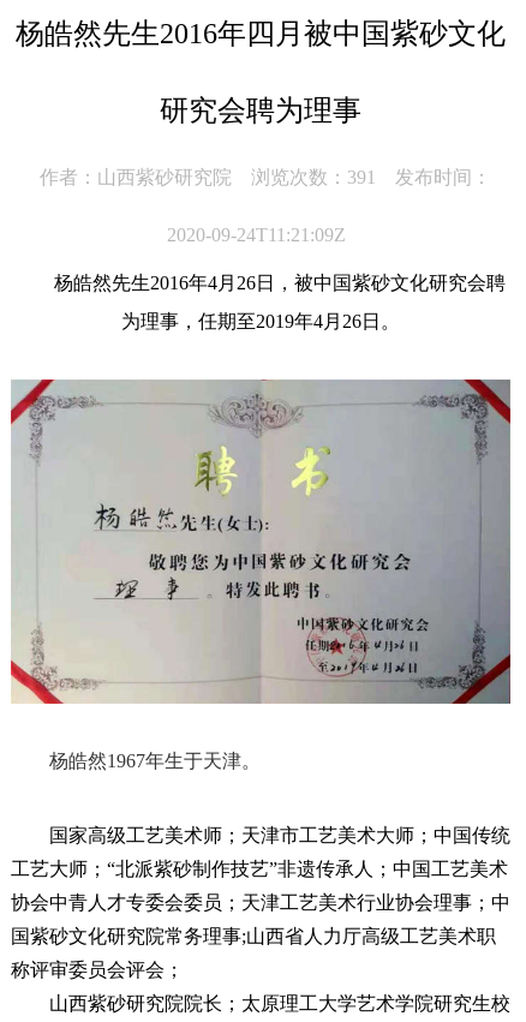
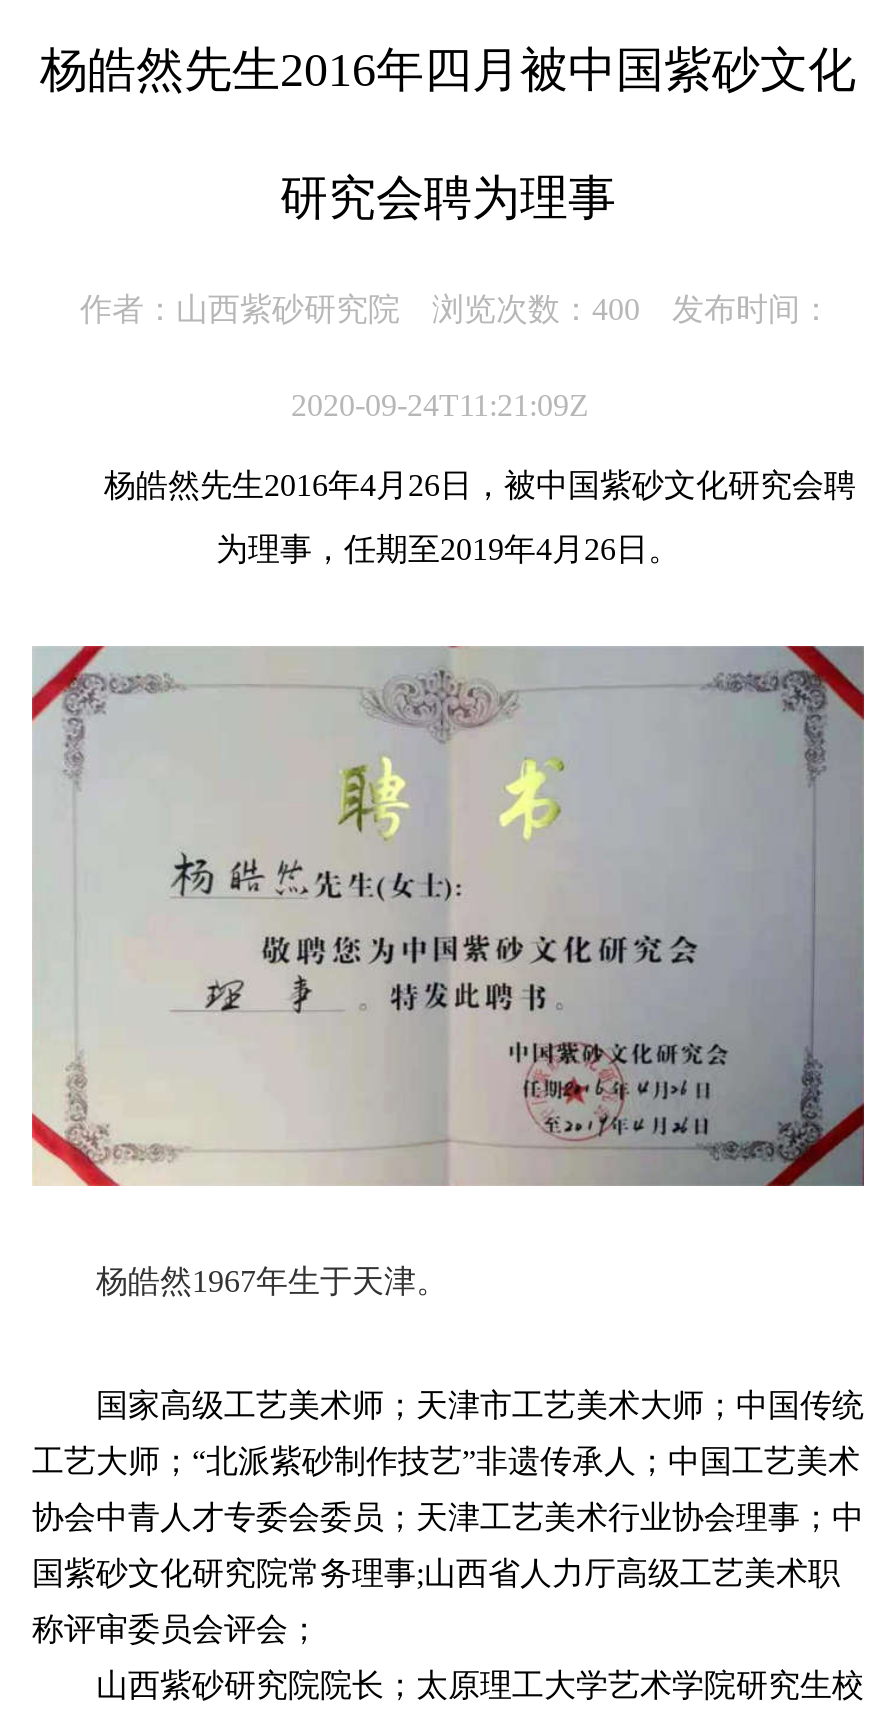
[40,167,491,187] 作者：山西紫砂研究院 浏览次数：391 发布时间： -> [80,292,832,326] 作者：山西紫砂研究院 浏览次数：400 发布时间：

